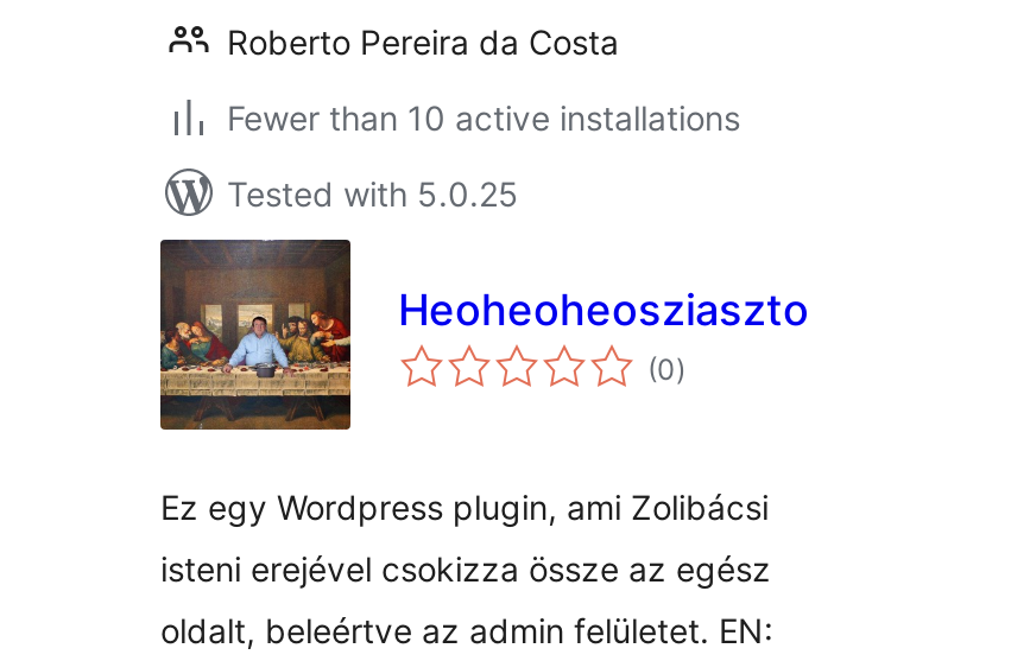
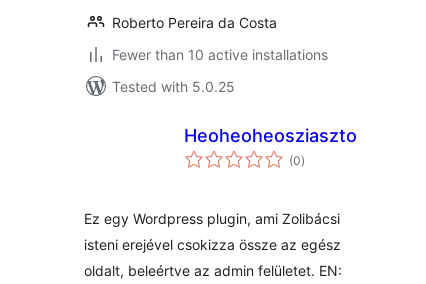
[158,237,353,432] [image] -> none

